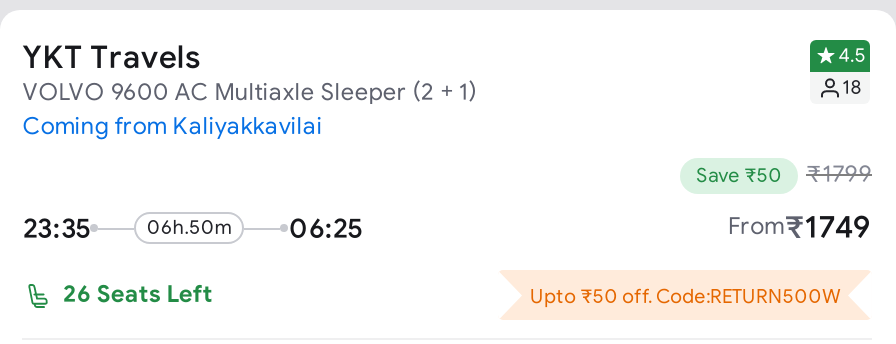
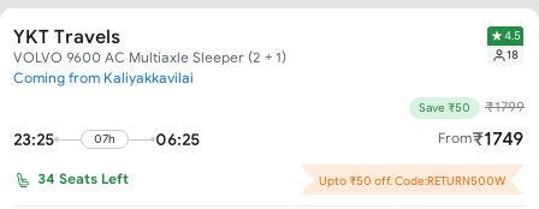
[22,213,232,245] 23:35 | 06h.50m -> [13,130,116,149] 23:25 | 07h
[62,280,212,306] 26 Seats Left -> [38,170,129,186] 34 Seats Left

